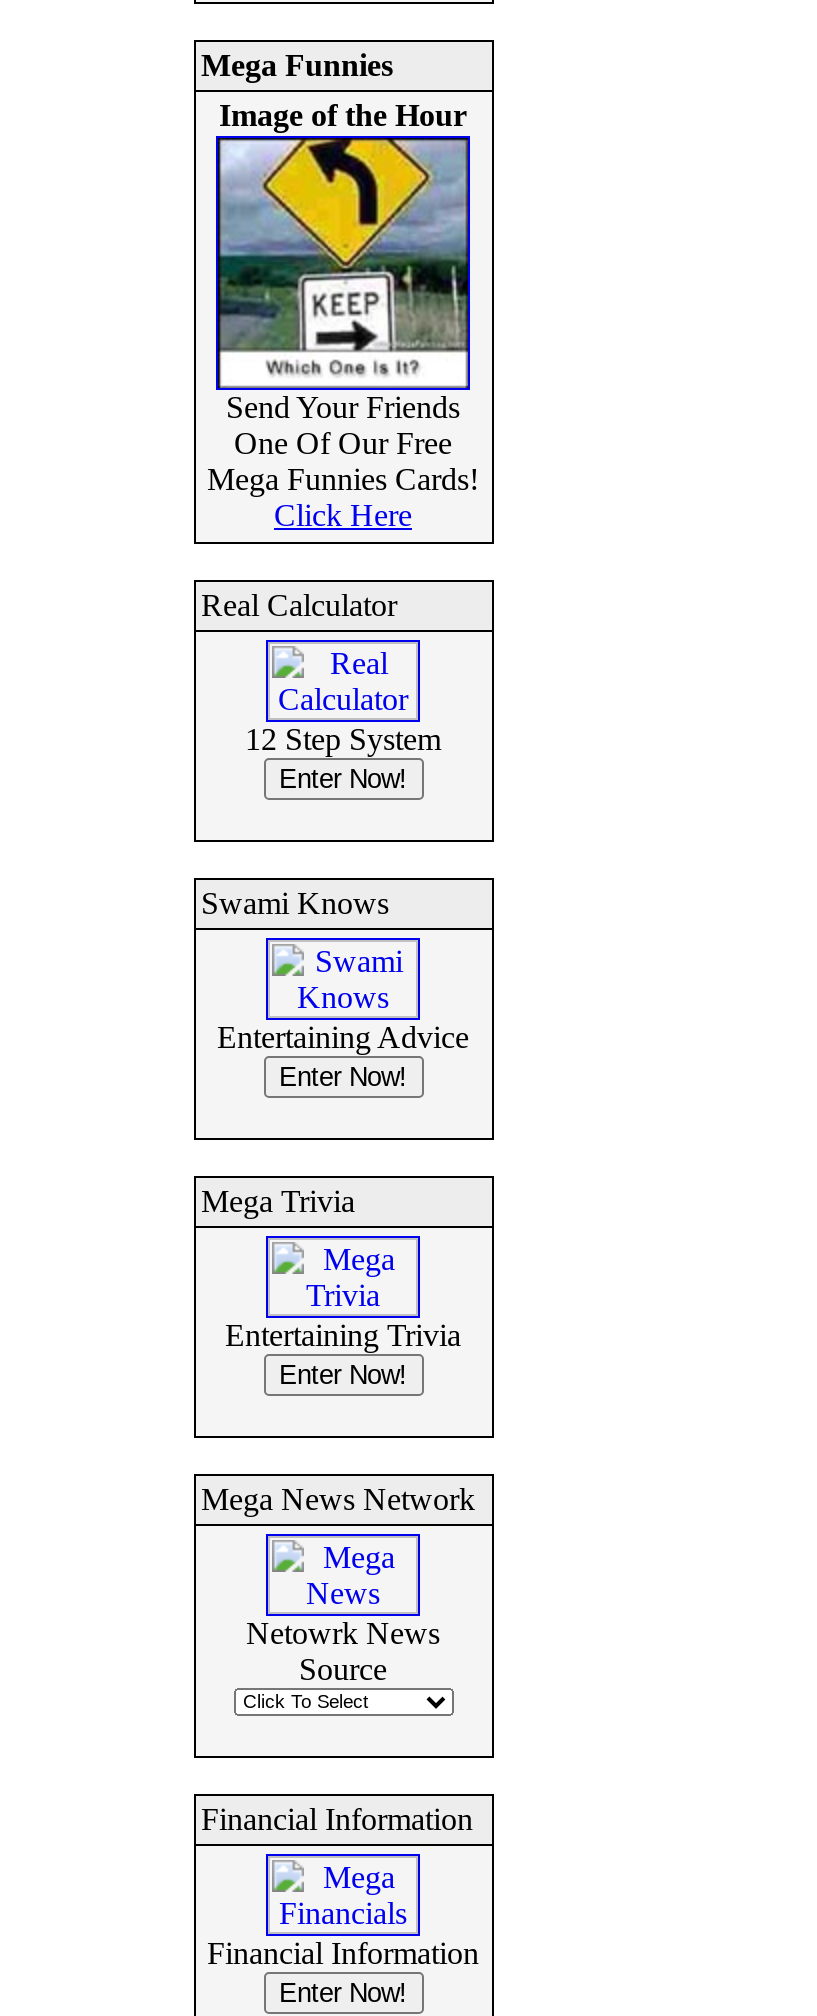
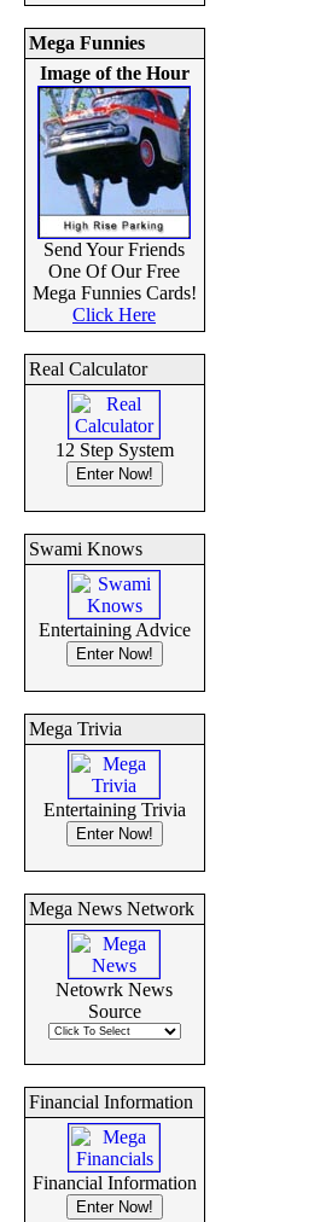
[218,138,468,378] [image] -> [39,87,190,233] [image]

